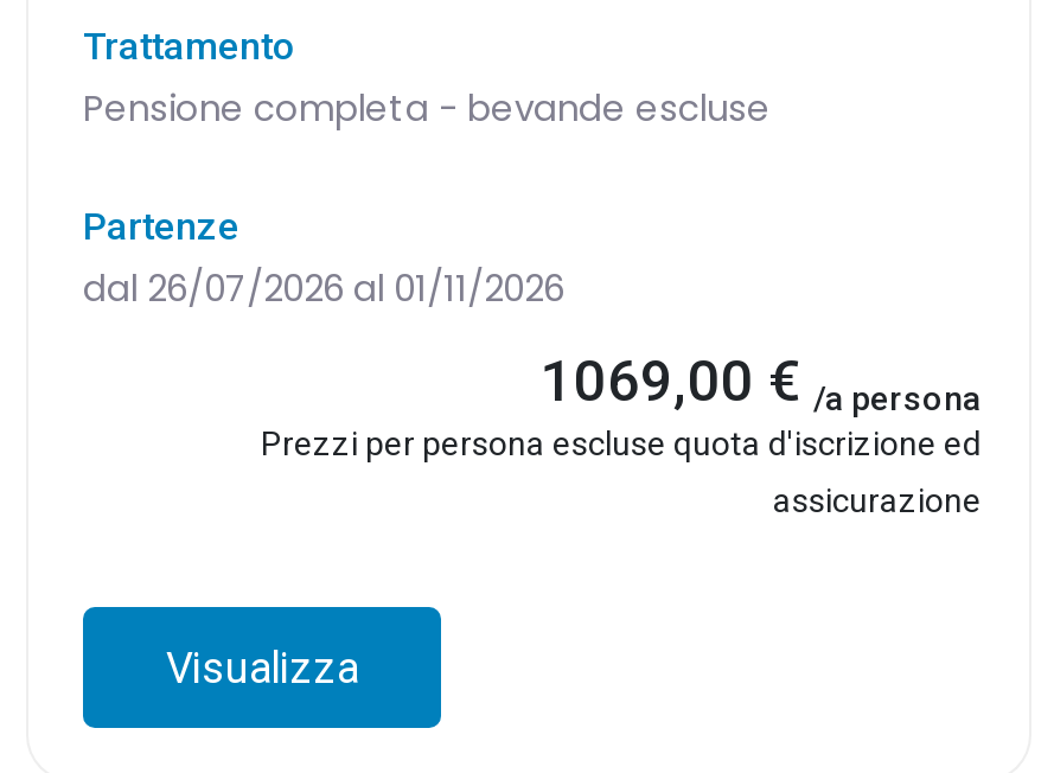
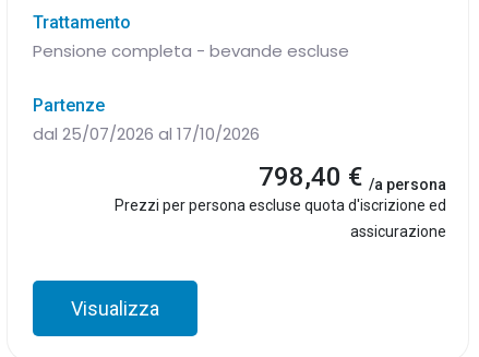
[83,264,564,314] dal 26/07/2026 al 01/11/2026 -> [33,123,260,146] dal 25/07/2026 al 17/10/2026
[541,349,982,417] 1069,00 €/a persona -> [259,162,446,193] 798,40 €/a persona

